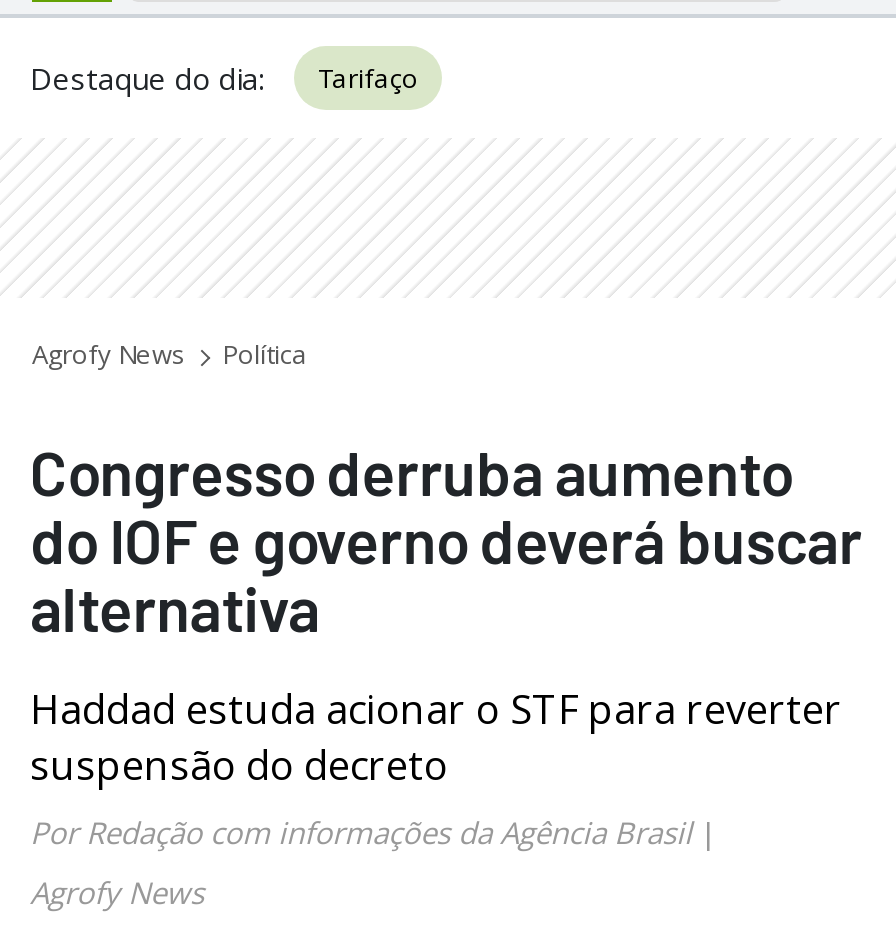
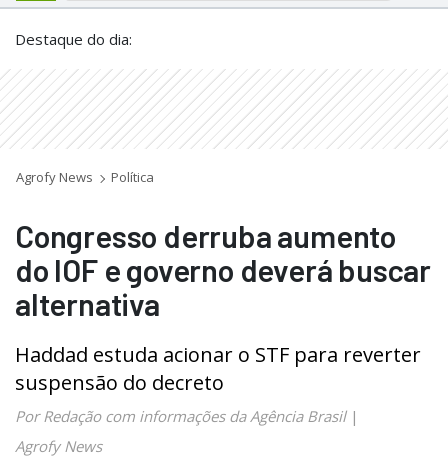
[318,60,418,96] Tarifaço -> none

